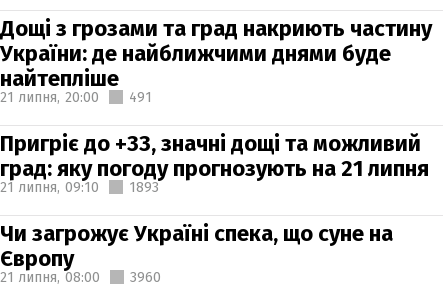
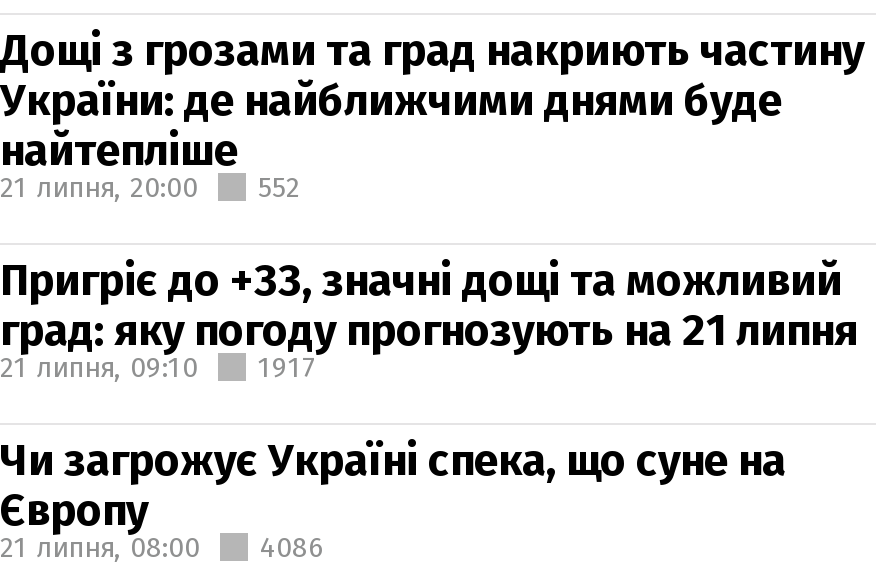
[0,88,152,105] 21 липня, 20:00 491 -> [0,170,300,204] 21 липня, 20:00 552
[129,178,159,195] 1893 -> [258,350,316,384] 1917
[0,268,161,285] 21 липня, 08:00 3960 -> [0,530,324,564] 21 липня, 08:00 4086

